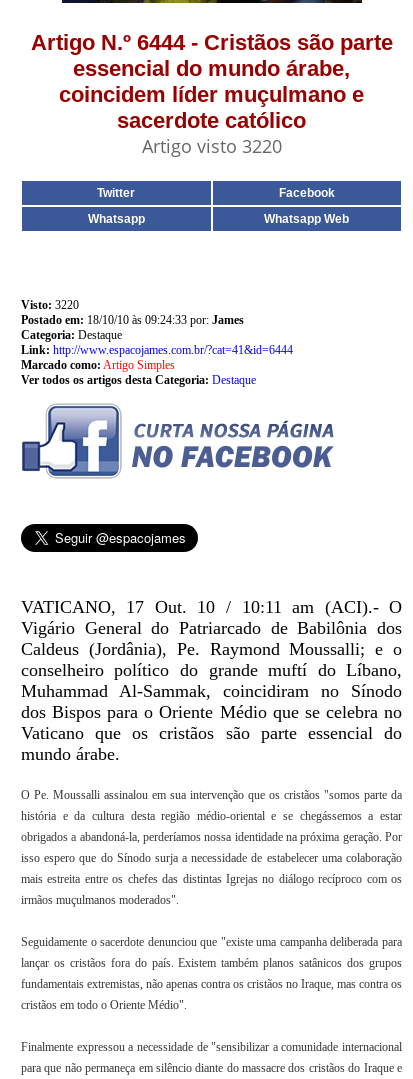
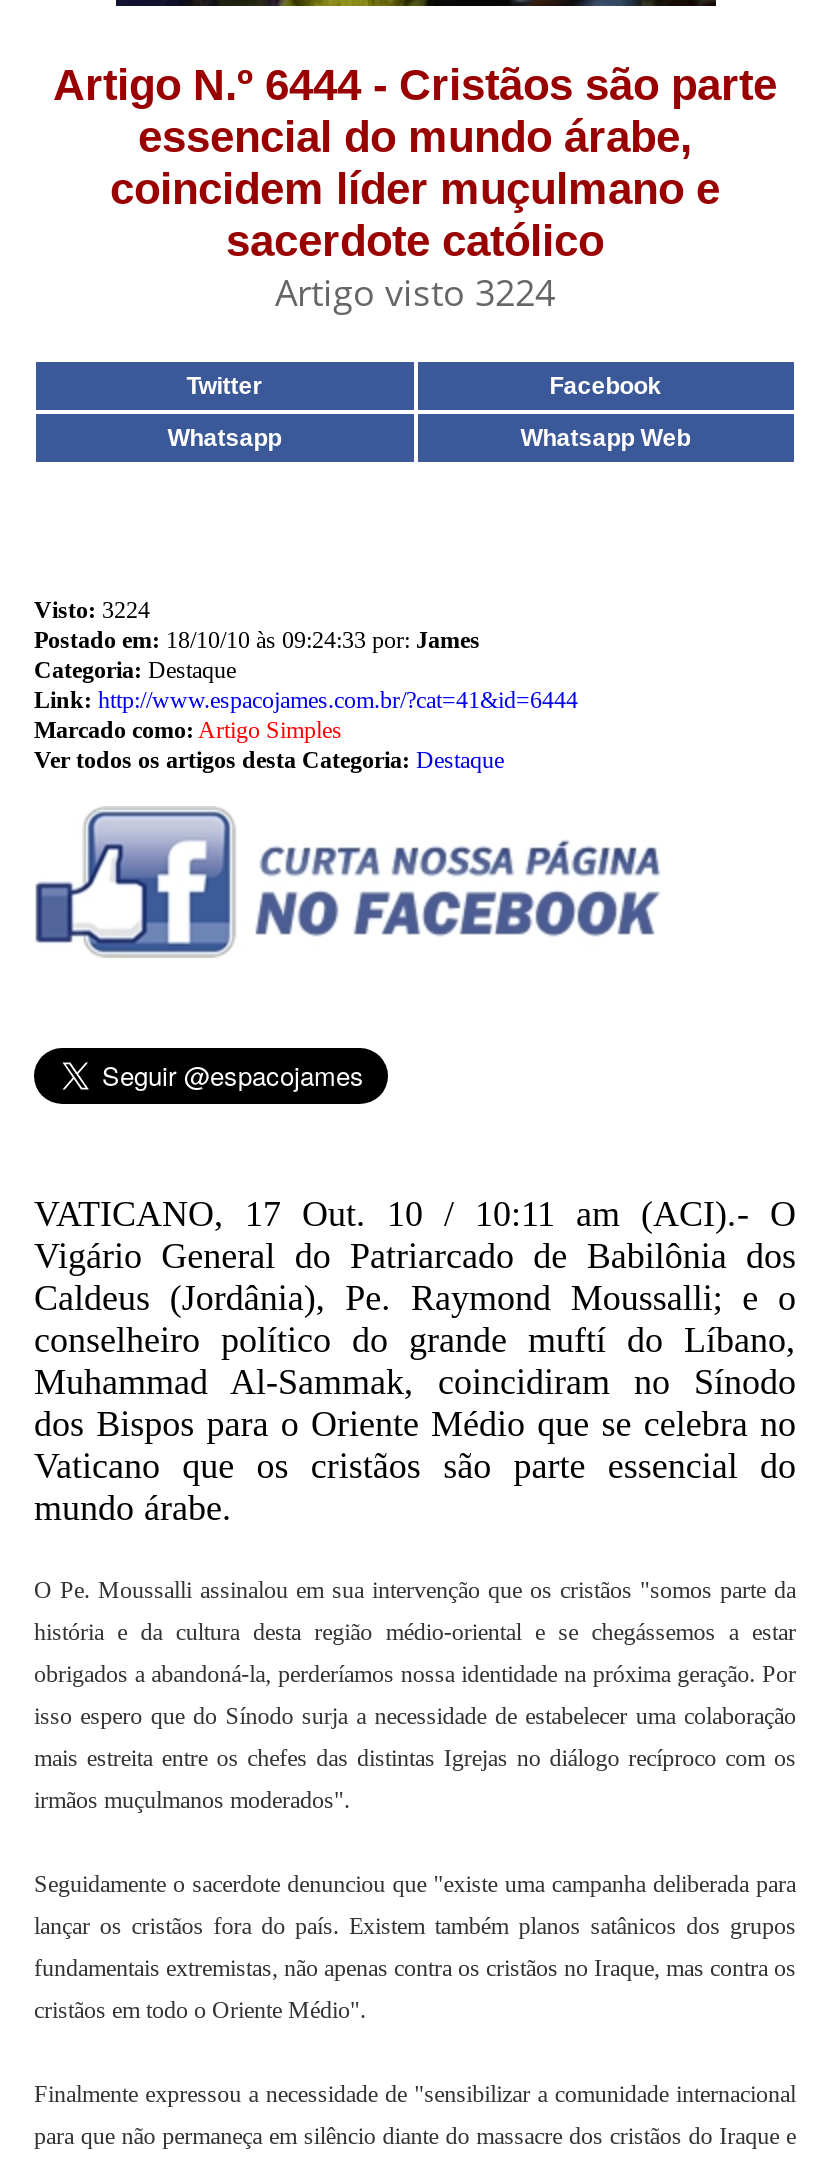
[141,134,281,158] Artigo visto 3220 -> [275,268,555,316] Artigo visto 3224
[21,298,79,312] Visto: 3220 -> [34,596,150,624] Visto: 3224

